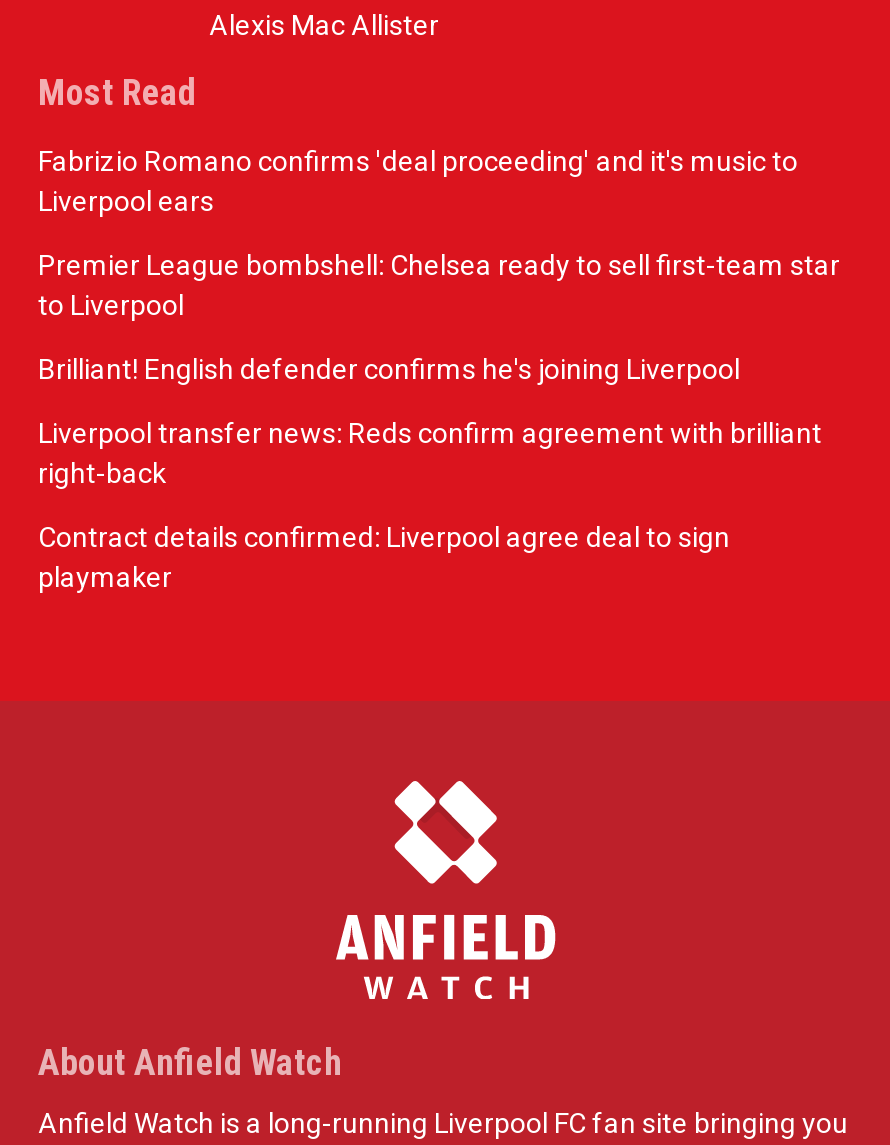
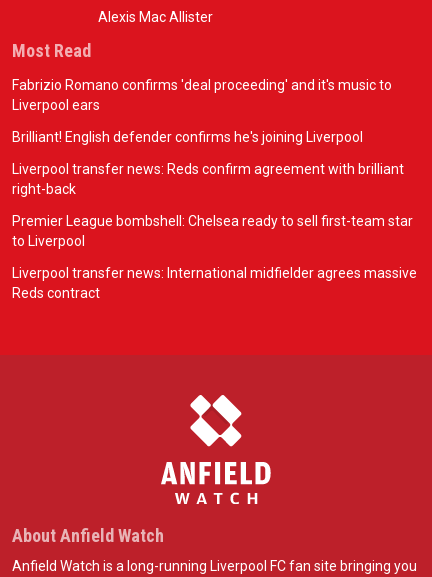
moved [38,250,840,322] -> [12,213,413,249]: Premier League bombshell: Chelsea ready to sell first-team star | to Liverpool
moved [38,354,822,490] -> [12,129,404,197]: Brilliant! English defender confirms he's joining Liverpool | Liverpool transfer news: Reds confirm agreement with brilliant | right-back
[38,522,730,594] Contract details confirmed: Liverpool agree deal to sign | playmaker -> [12,265,417,301] Liverpool transfer news: International midfielder agrees massive | Reds contract

